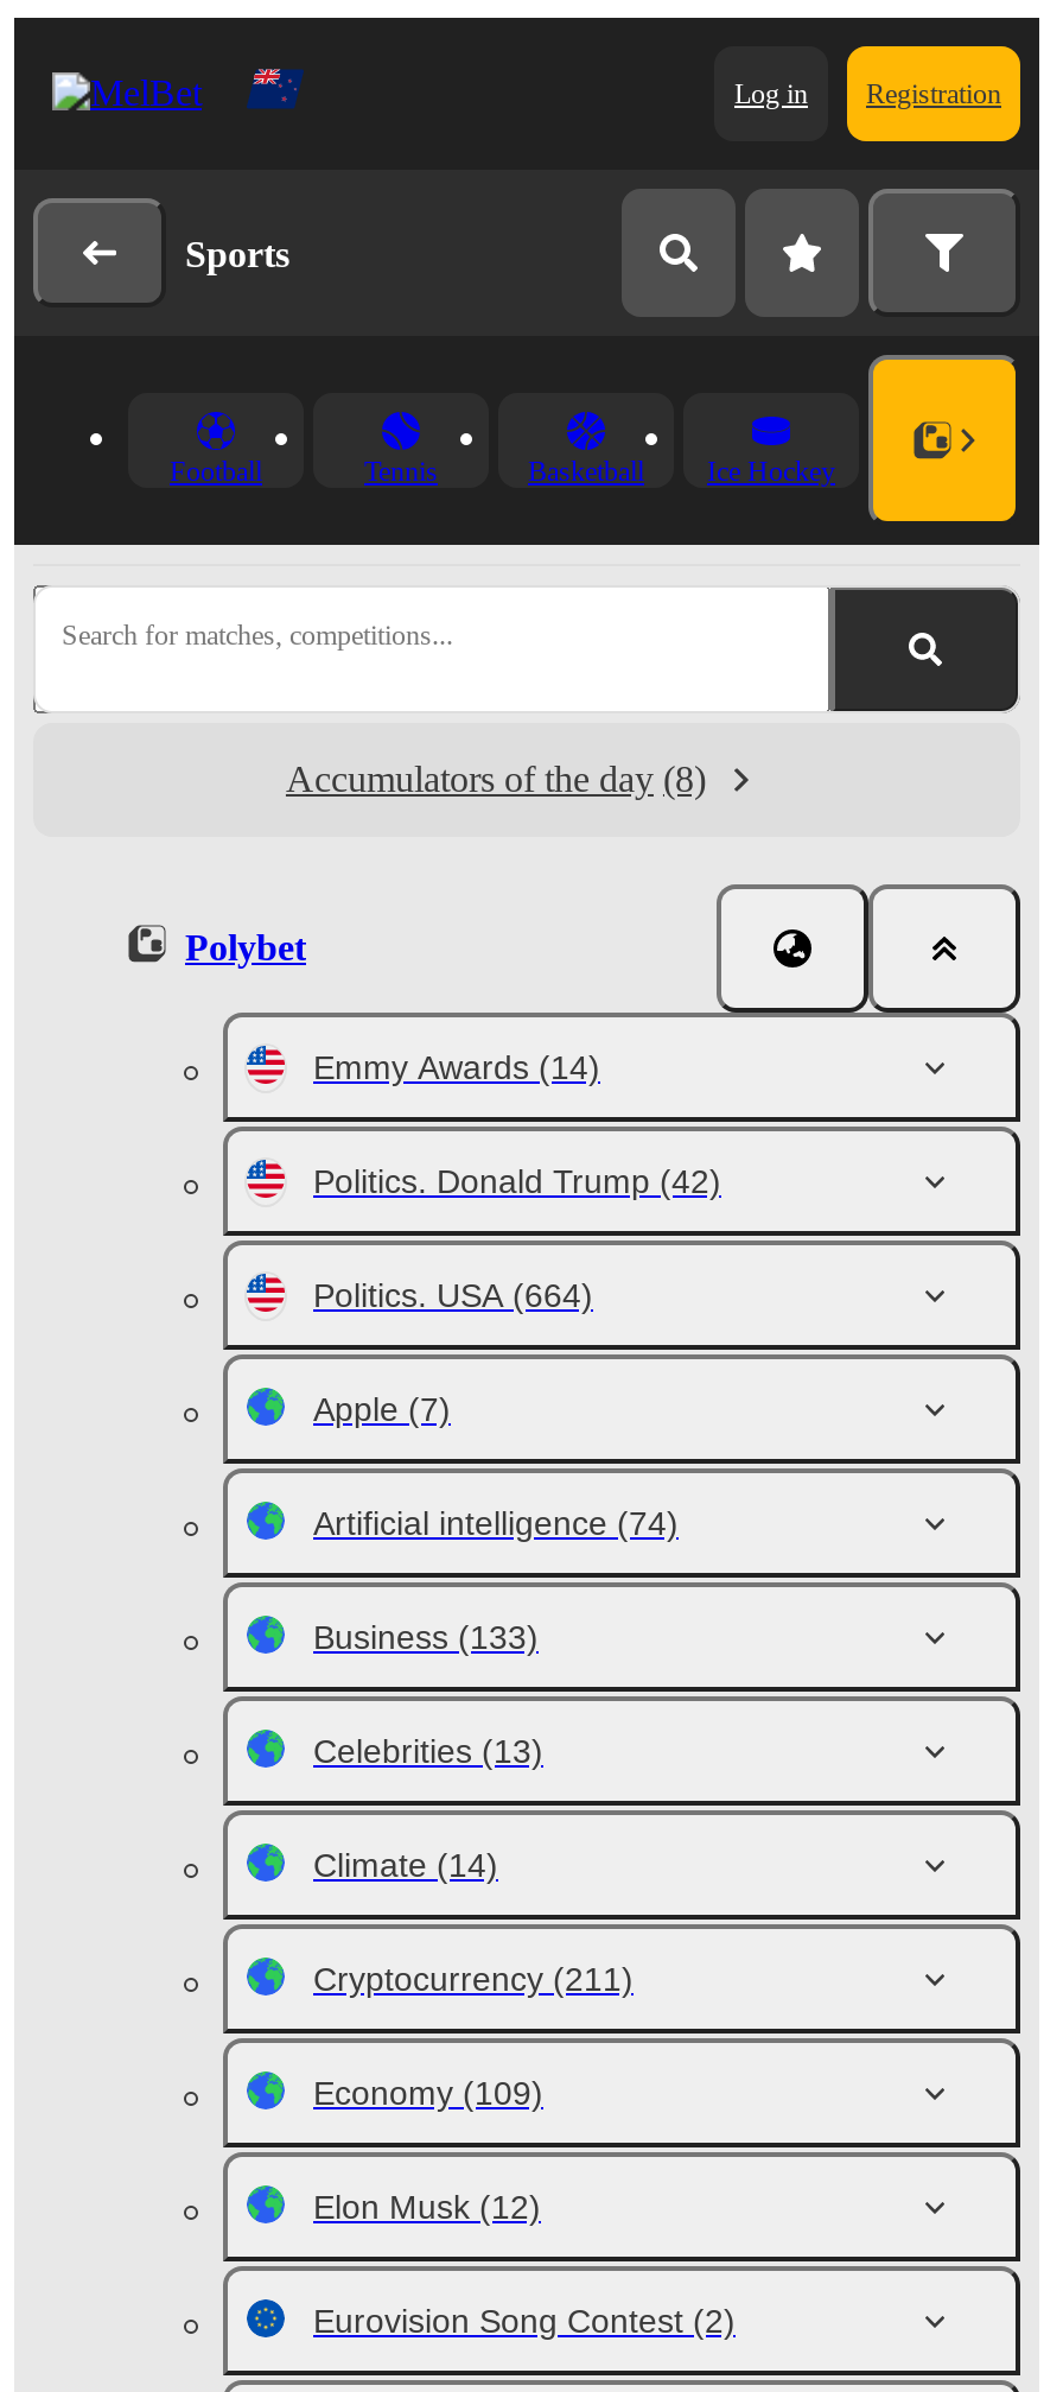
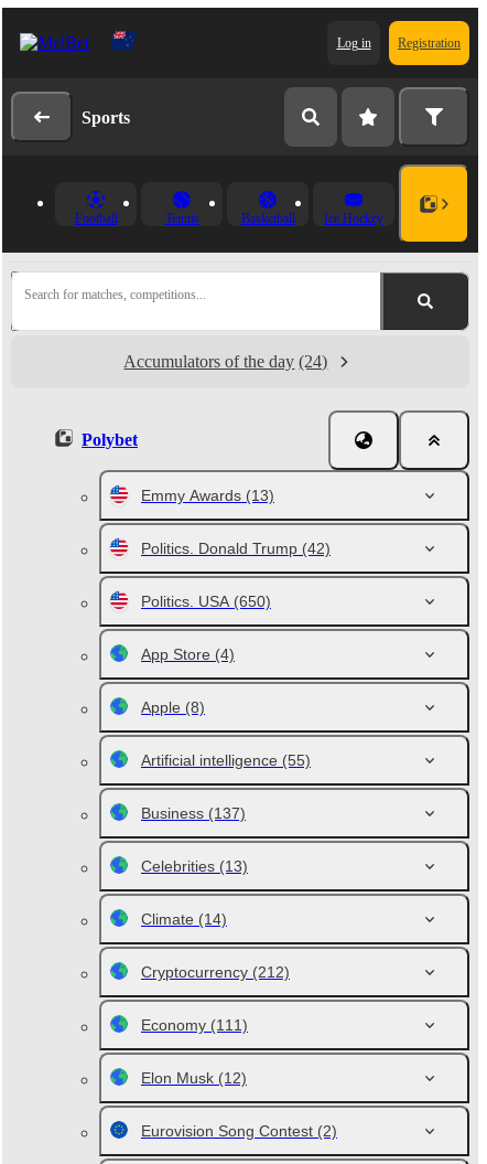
[286,759,706,799] Accumulators of the day (8) -> [124,352,328,371] Accumulators of the day (24)
[313,1048,600,1086] Emmy Awards (14) -> [141,487,274,504] Emmy Awards (13)
[313,1276,679,1656] Politics. USA (664) | Apple (7) | Artificial intelligence (74) | Business (133) -> [141,592,311,822] Politics. USA (650) | App Store (4) | Apple (8) | Artificial intelligence (55) | Business (137)
[313,1960,634,1998] Cryptocurrency (211) -> [141,963,290,981] Cryptocurrency (212)
[313,2074,543,2112] Economy (109) -> [141,1016,248,1034] Economy (111)

